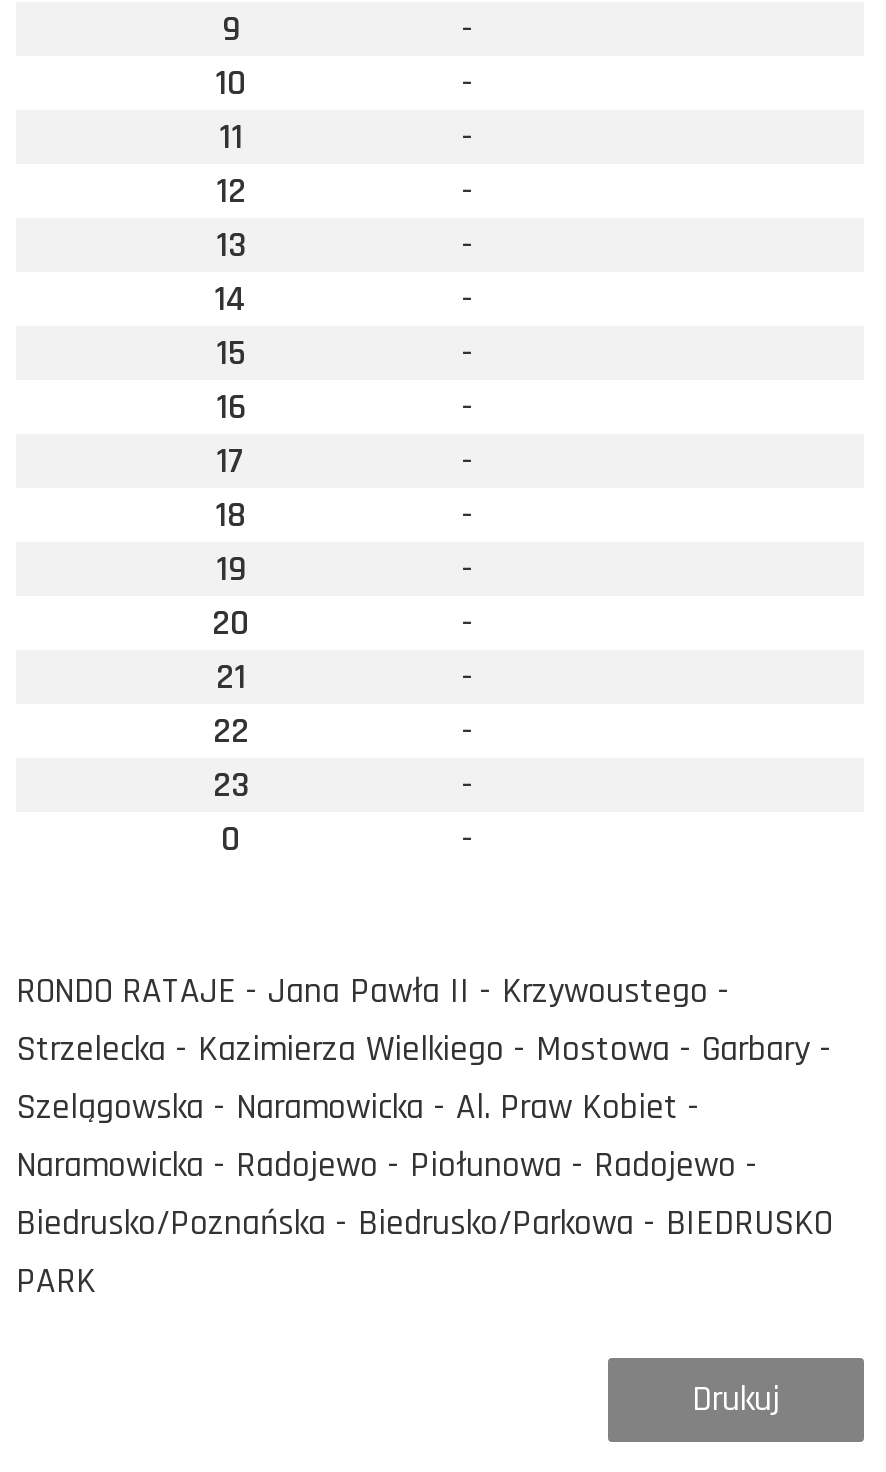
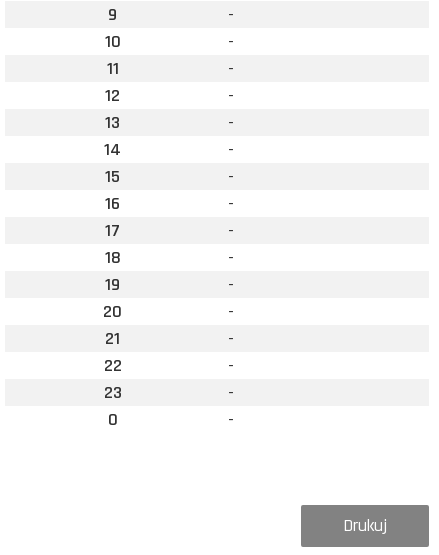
[16,968,832,1304] RONDO RATAJE - Jana Pawła II - Krzywoustego - | Strzelecka - Kazimierza Wielkiego - Mostowa - Garbary - | Szelągowska - Naramowicka - Al. Praw Kobiet - | Naramowicka - Radojewo - Piołunowa - Radojewo - | Biedrusko/Poznańska - Biedrusko/Parkowa - BIEDRUSKO | PARK -> none

